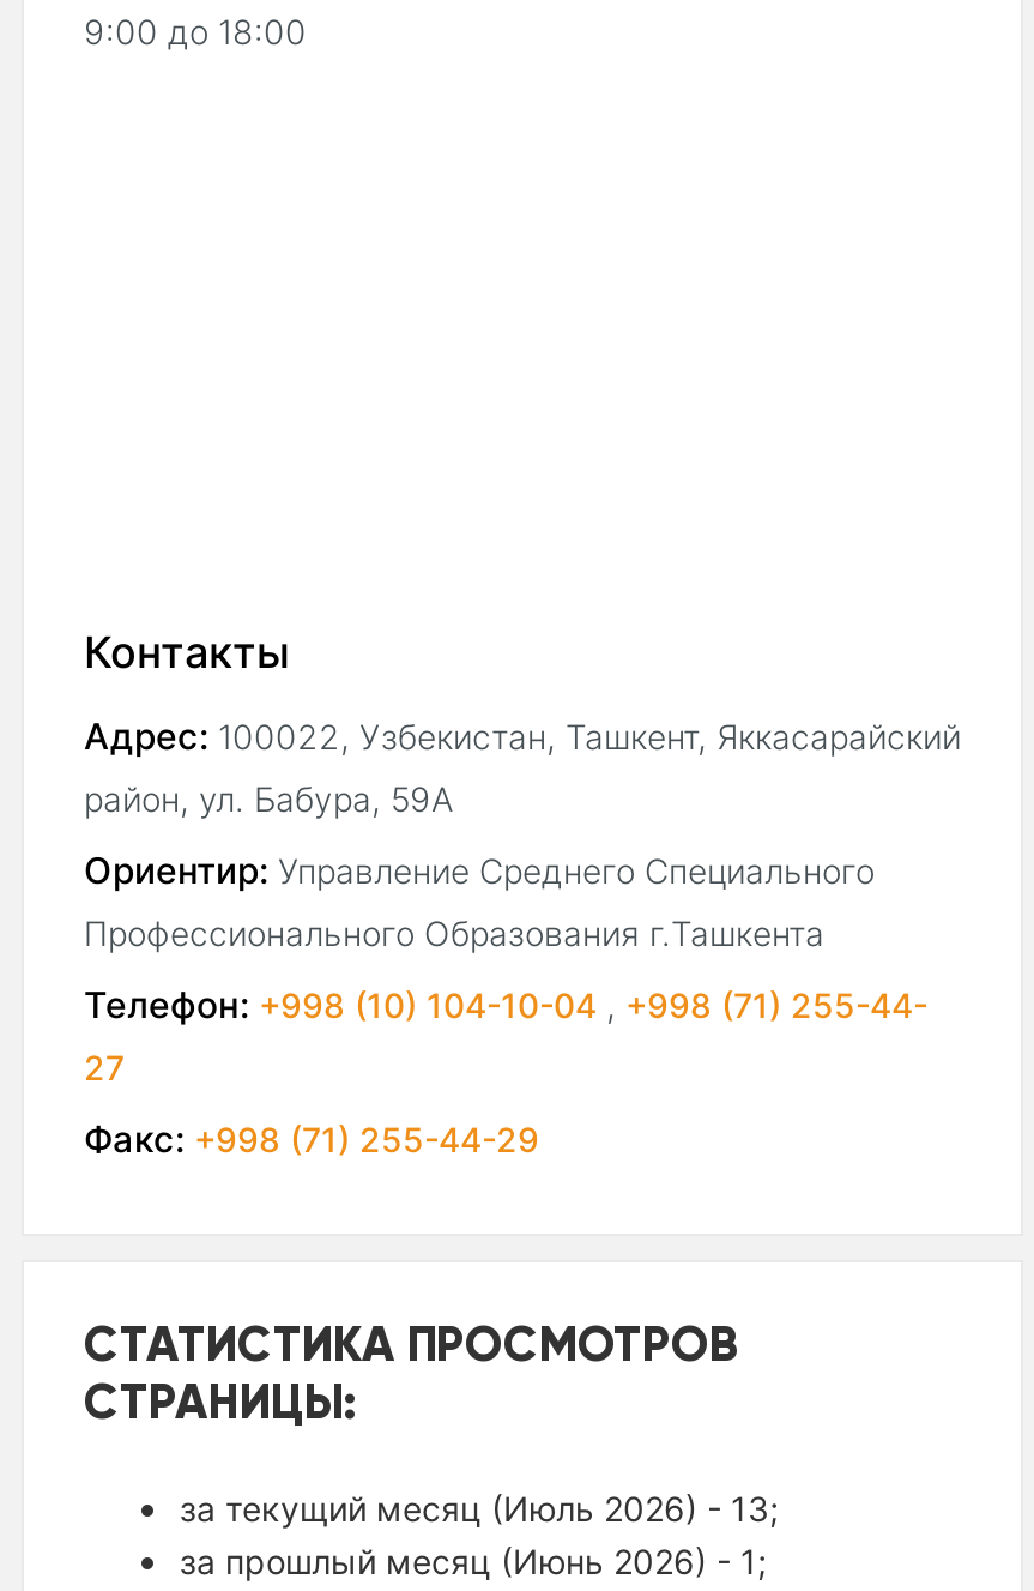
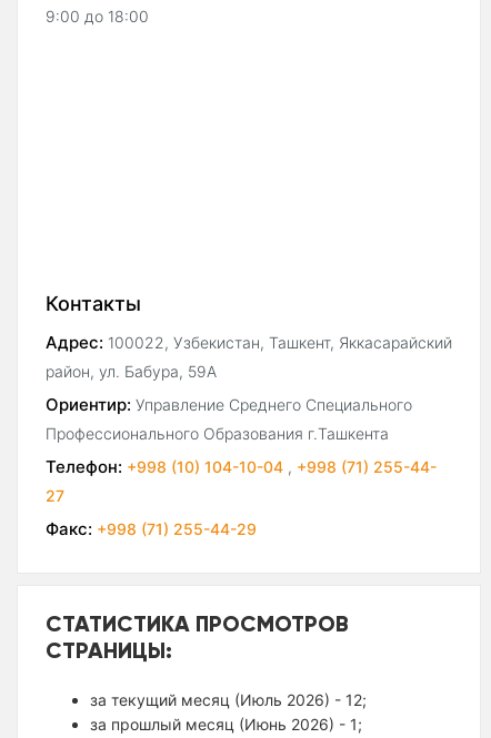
[180,1488,779,1529] за текущий месяц (Июль 2026) - 13; -> [90,691,367,709] за текущий месяц (Июль 2026) - 12;

